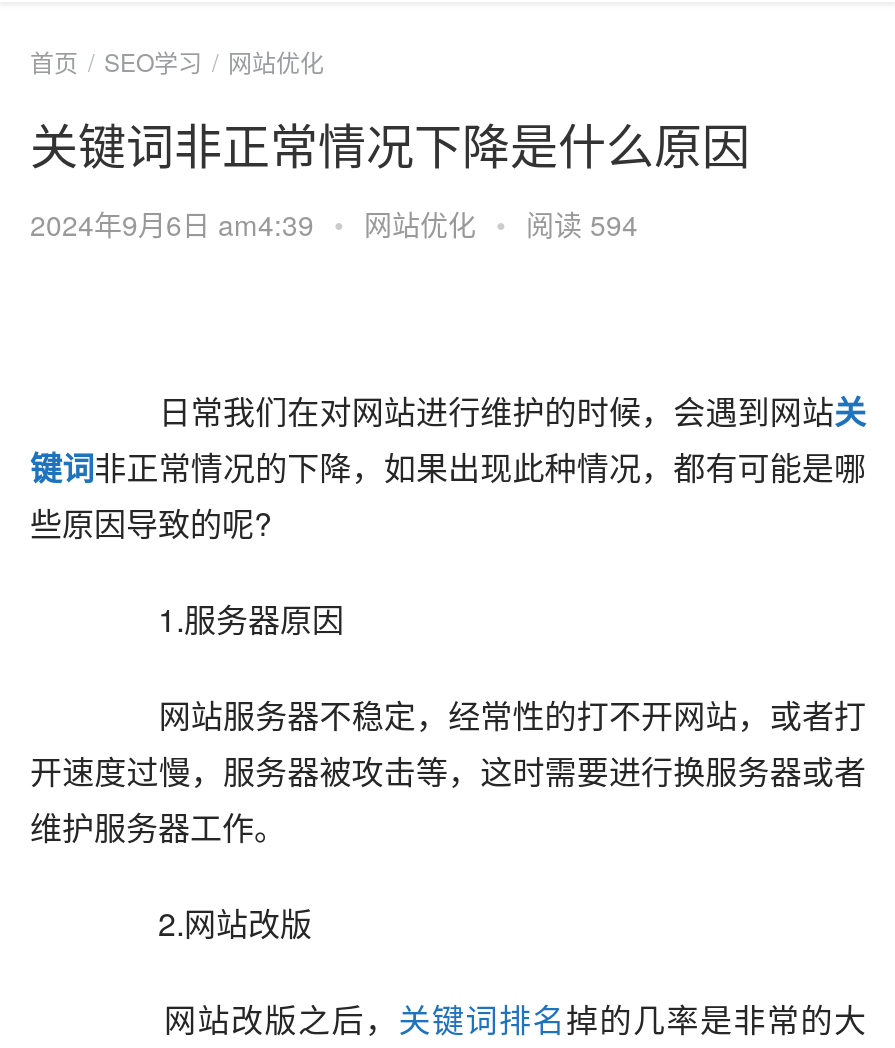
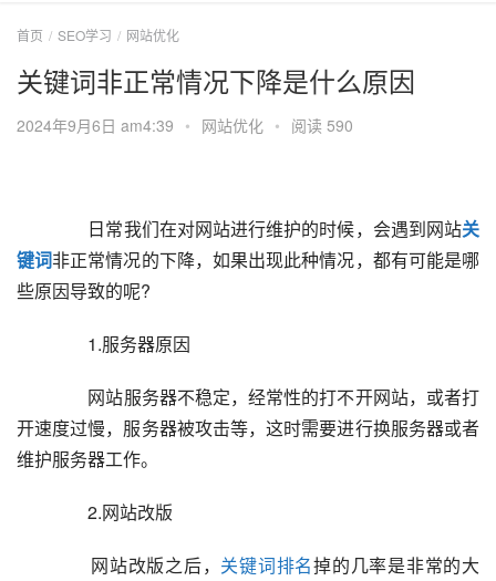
[30,204,638,244] 2024年9月6日 am4:39 • 网站优化 • 阅读 594 -> [17,114,353,136] 2024年9月6日 am4:39 • 网站优化 • 阅读 590

